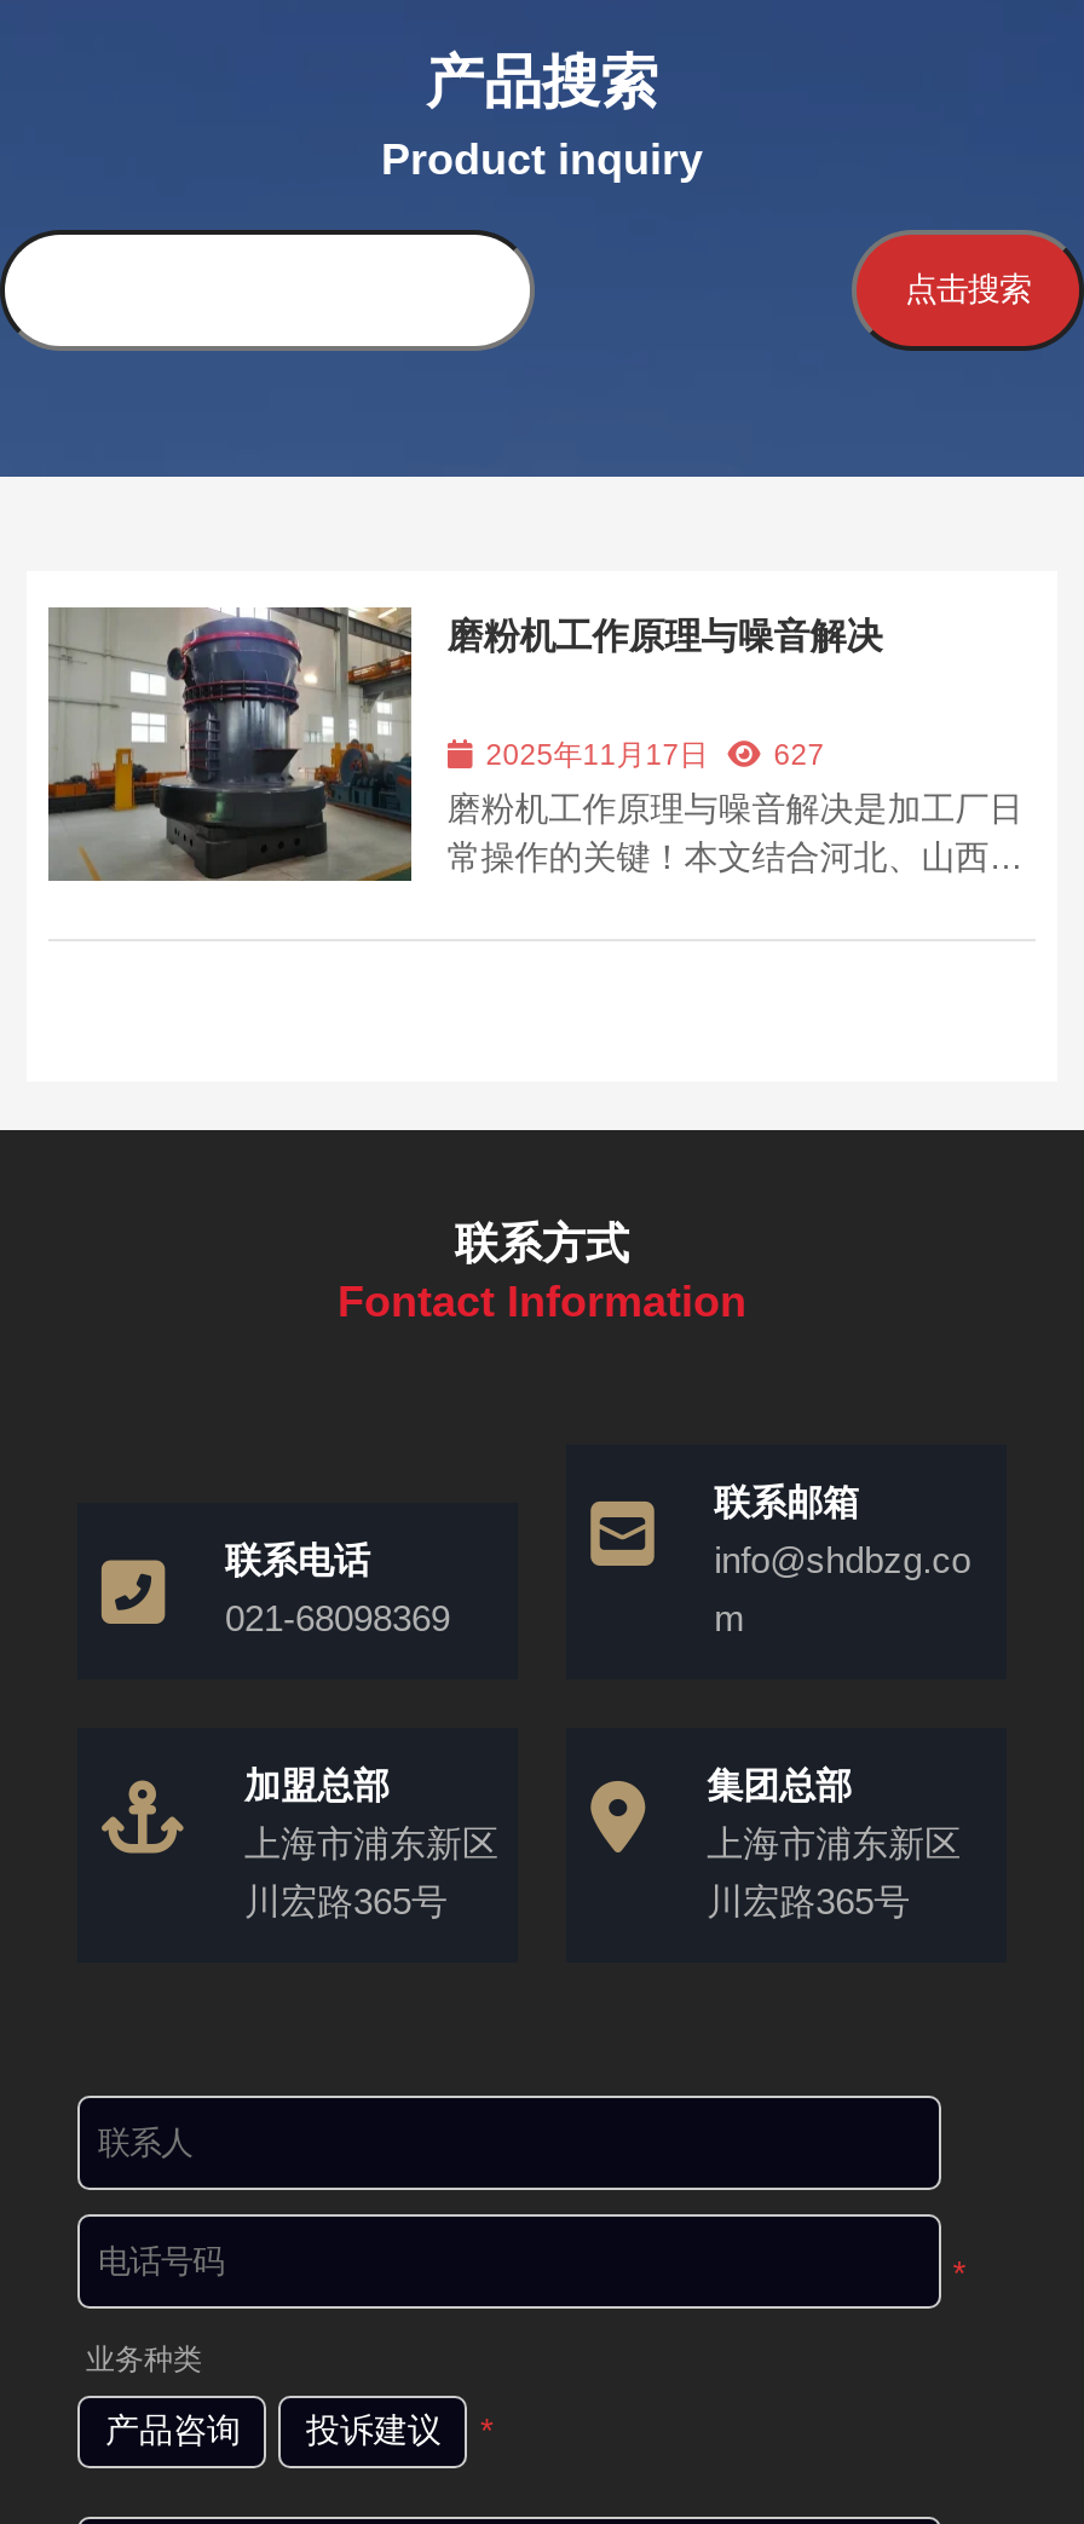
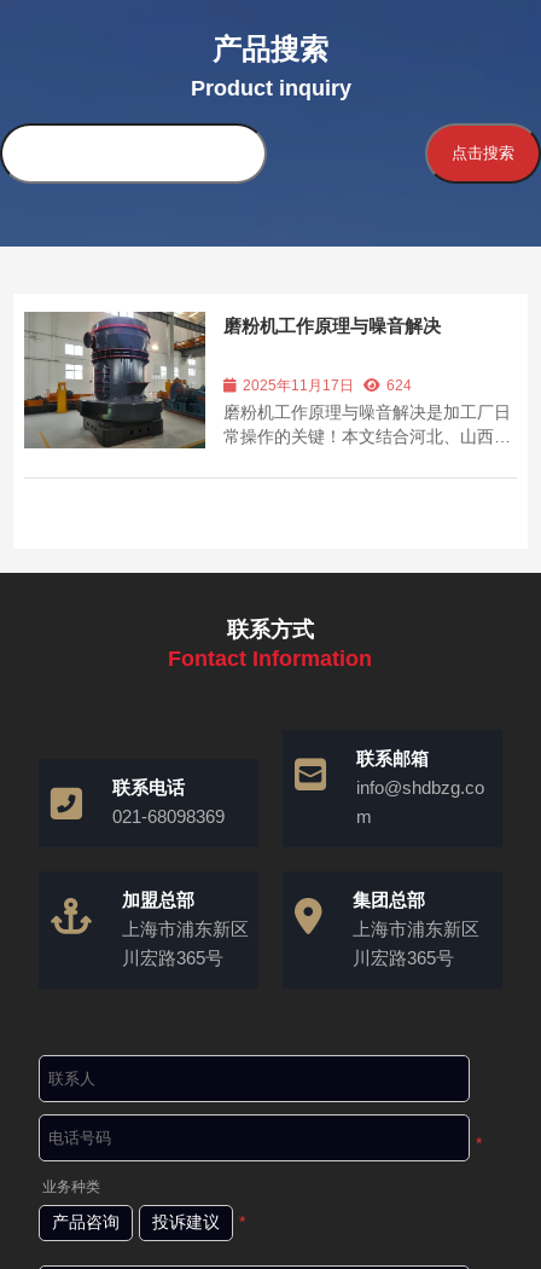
[486,738,824,772] 2025年11月17日 627 -> [242,377,411,394] 2025年11月17日 624

